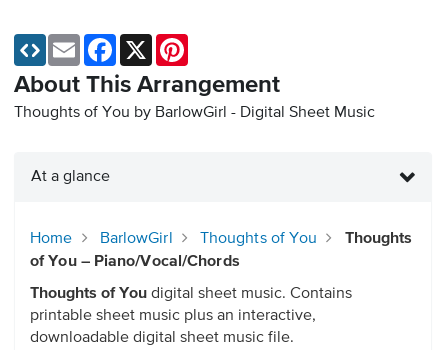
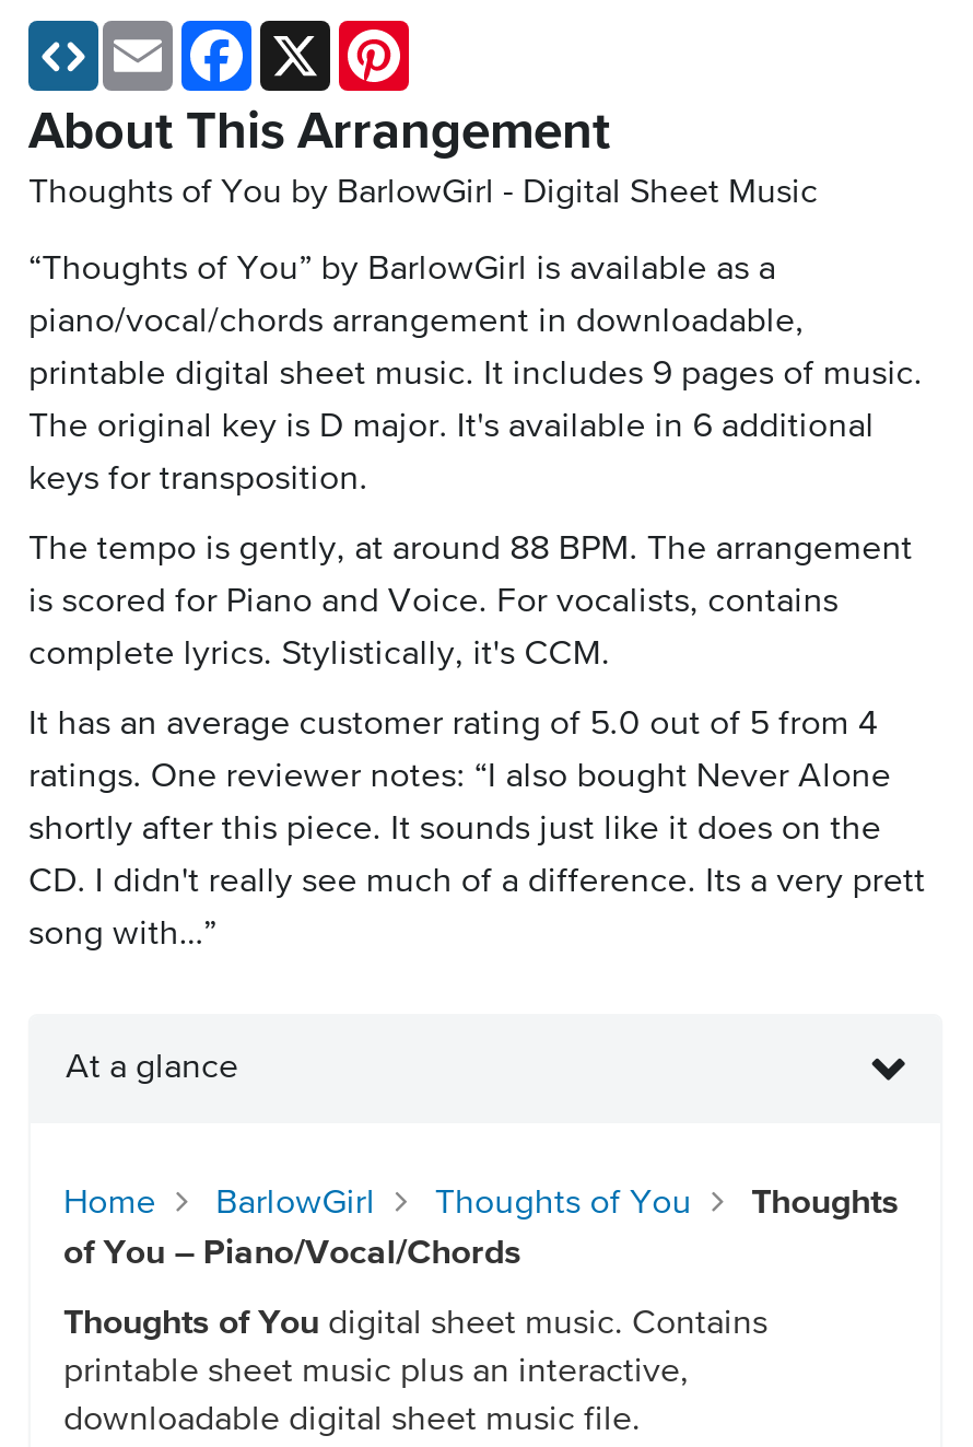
none -> [28,253,925,953] “Thoughts of You” by BarlowGirl is available as a | piano/vocal/chords arrangement in downloadable, | printable digital sheet music. It includes 9 pages of music. | The original key is D major. It's available in 6 additional | keys for transposition. | The tempo is gently, at around 88 BPM. The arrangement | is scored for Piano and Voice. For vocalists, contains | complete lyrics. Stylistically, it's CCM. | It has an average customer rating of 5.0 out of 5 from 4 | ratings. One reviewer notes: “I also bought Never Alone | shortly after this piece. It sounds just like it does on the | CD. I didn't really see much of a difference. Its a very prett | song with…”

